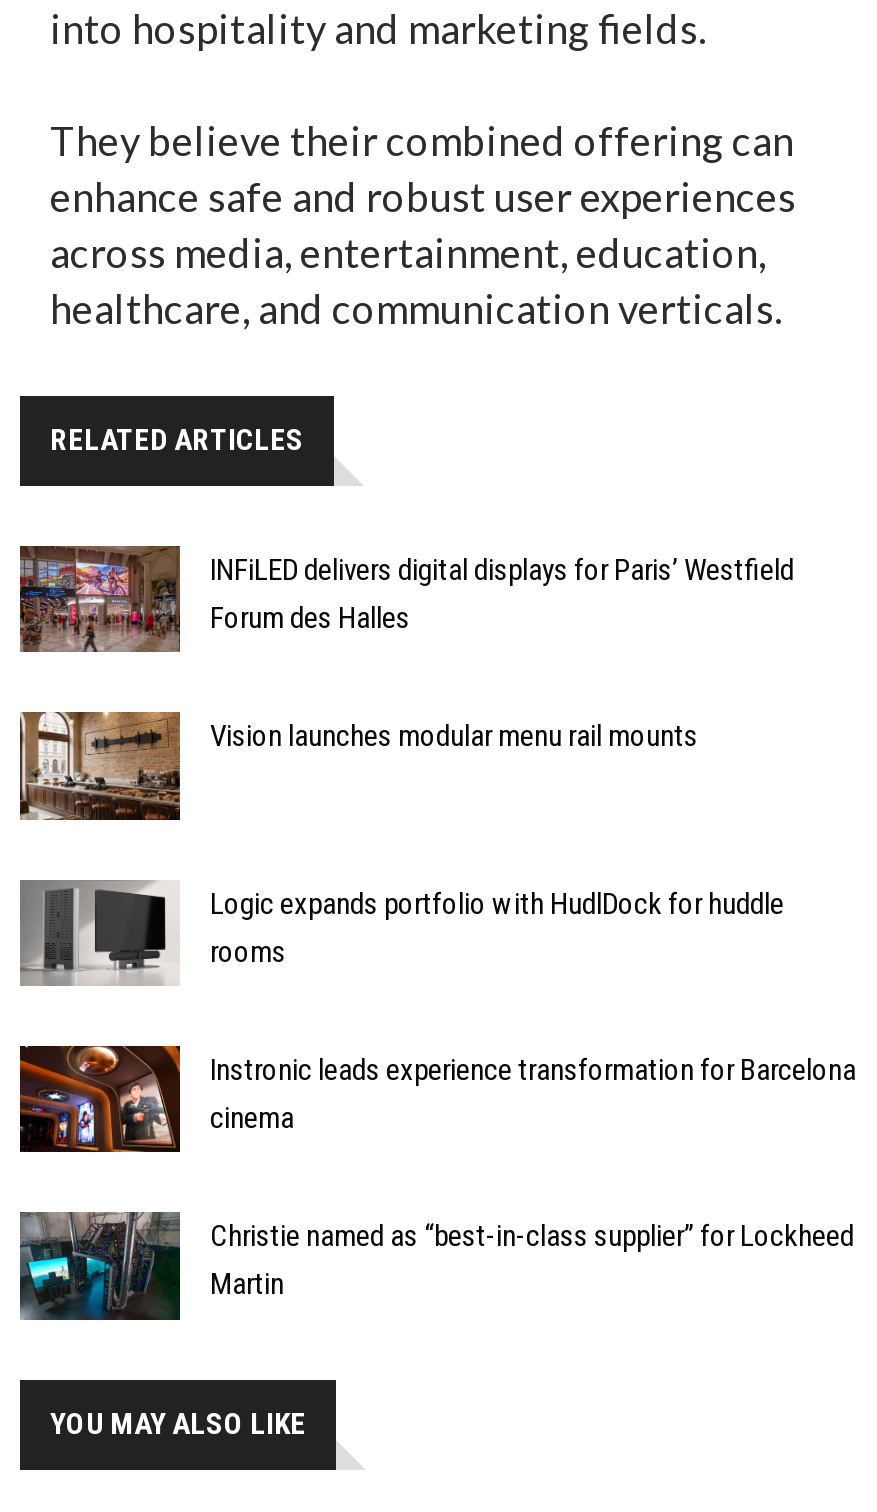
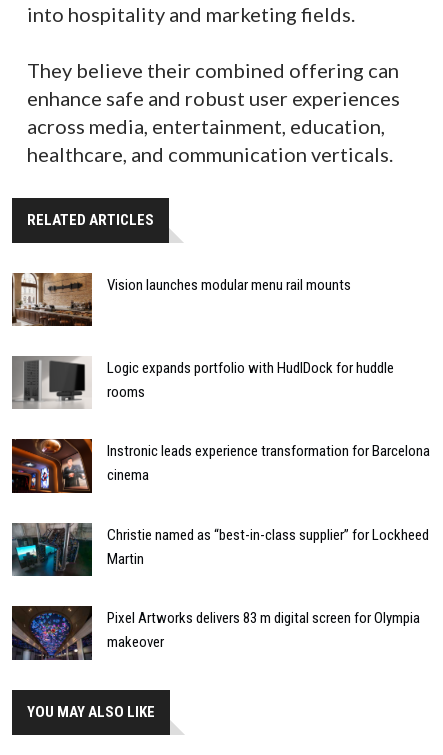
[20,544,794,654] [image] | INFiLED delivers digital displays for Paris’ Westfield | Forum des Halles -> none
moved [18,708,856,1302] -> [11,271,430,568]: [image] | Vision launches modular menu rail mounts | Logic expands portfolio with HudlDock for huddle | rooms | Instronic leads experience transformation for Barcelona | cinema | Christie named as “best-in-class supplier” for Lockheed | Martin
none -> [12,607,420,661] [image] | Pixel Artworks delivers 83 m digital screen for Olympia | makeover

